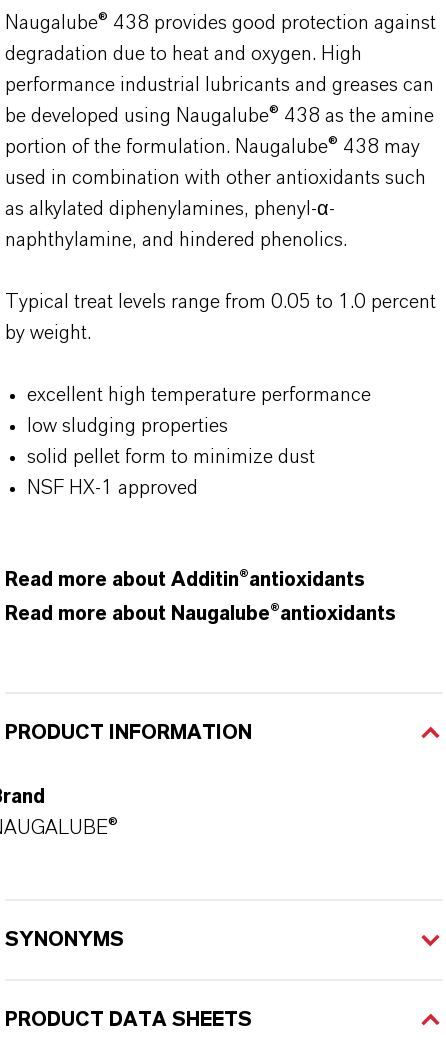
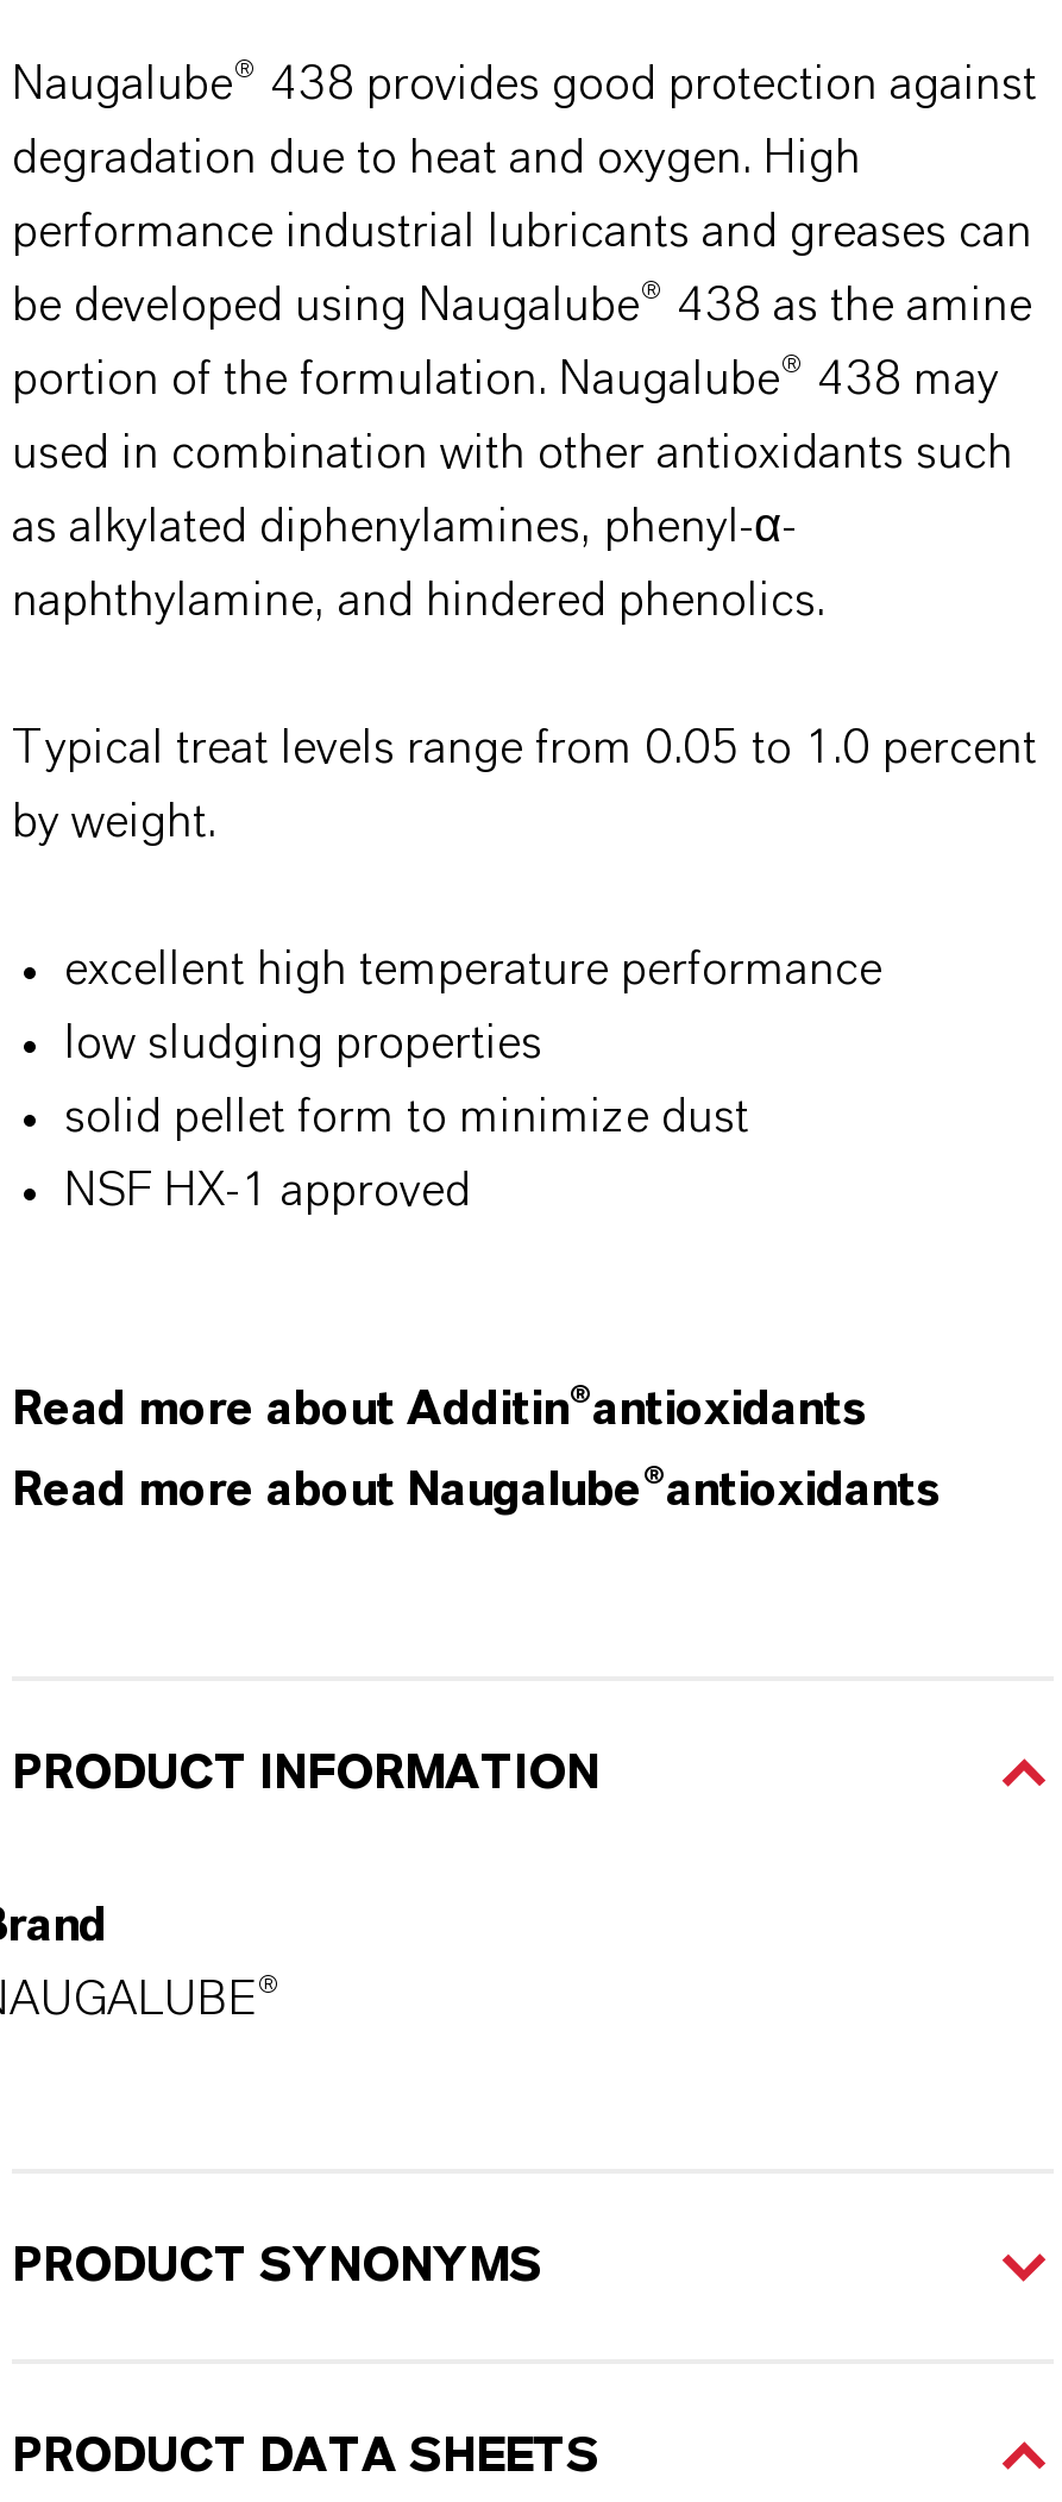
[5,930,124,950] SYNONYMS -> [12,2243,542,2290] PRODUCT SYNONYMS

